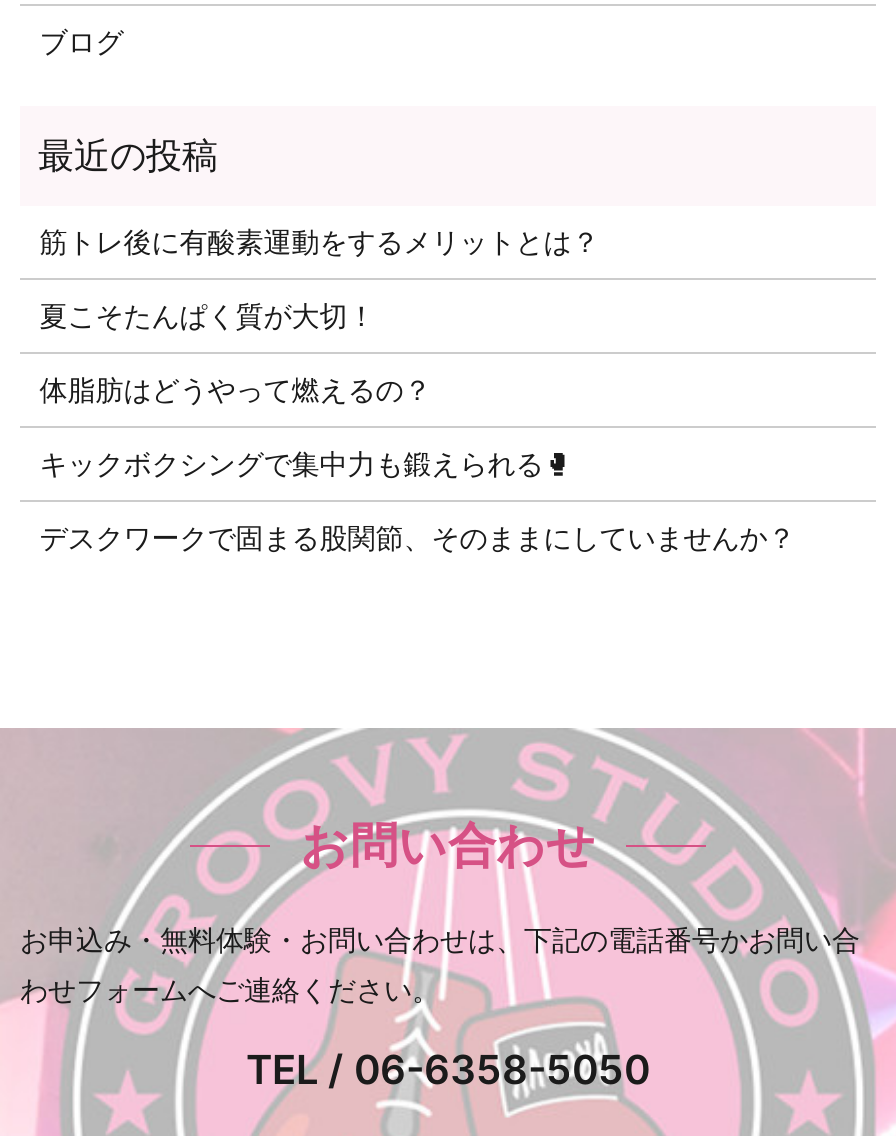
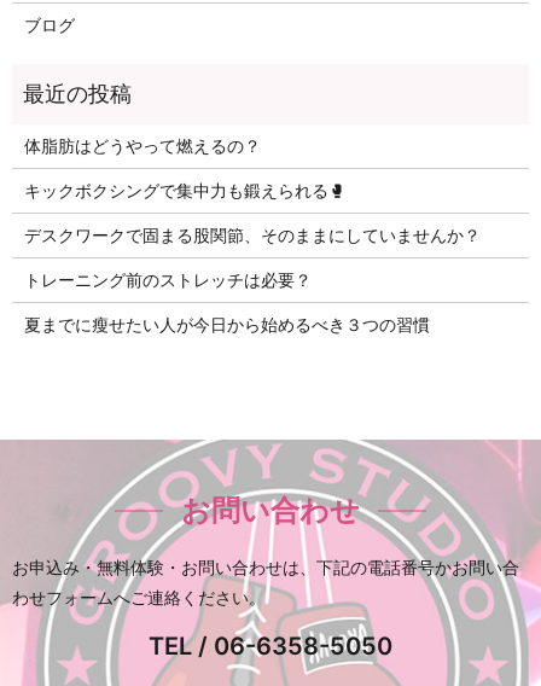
[40,223,600,331] 筋トレ後に有酸素運動をするメリットとは？ | 夏こそたんぱく質が大切！ -> none
moved [40,371,796,553] -> [24,135,480,245]: 体脂肪はどうやって燃えるの？ | デスクワークで固まる股関節、そのままにしていませんか？
none -> [24,269,430,334] トレーニング前のストレッチは必要？ | 夏までに瘦せたい人が今日から始めるべき３つの習慣

